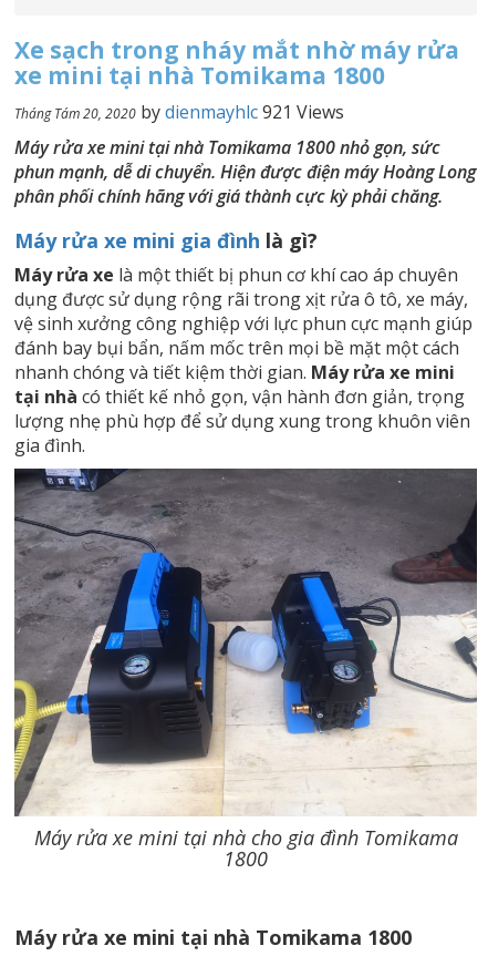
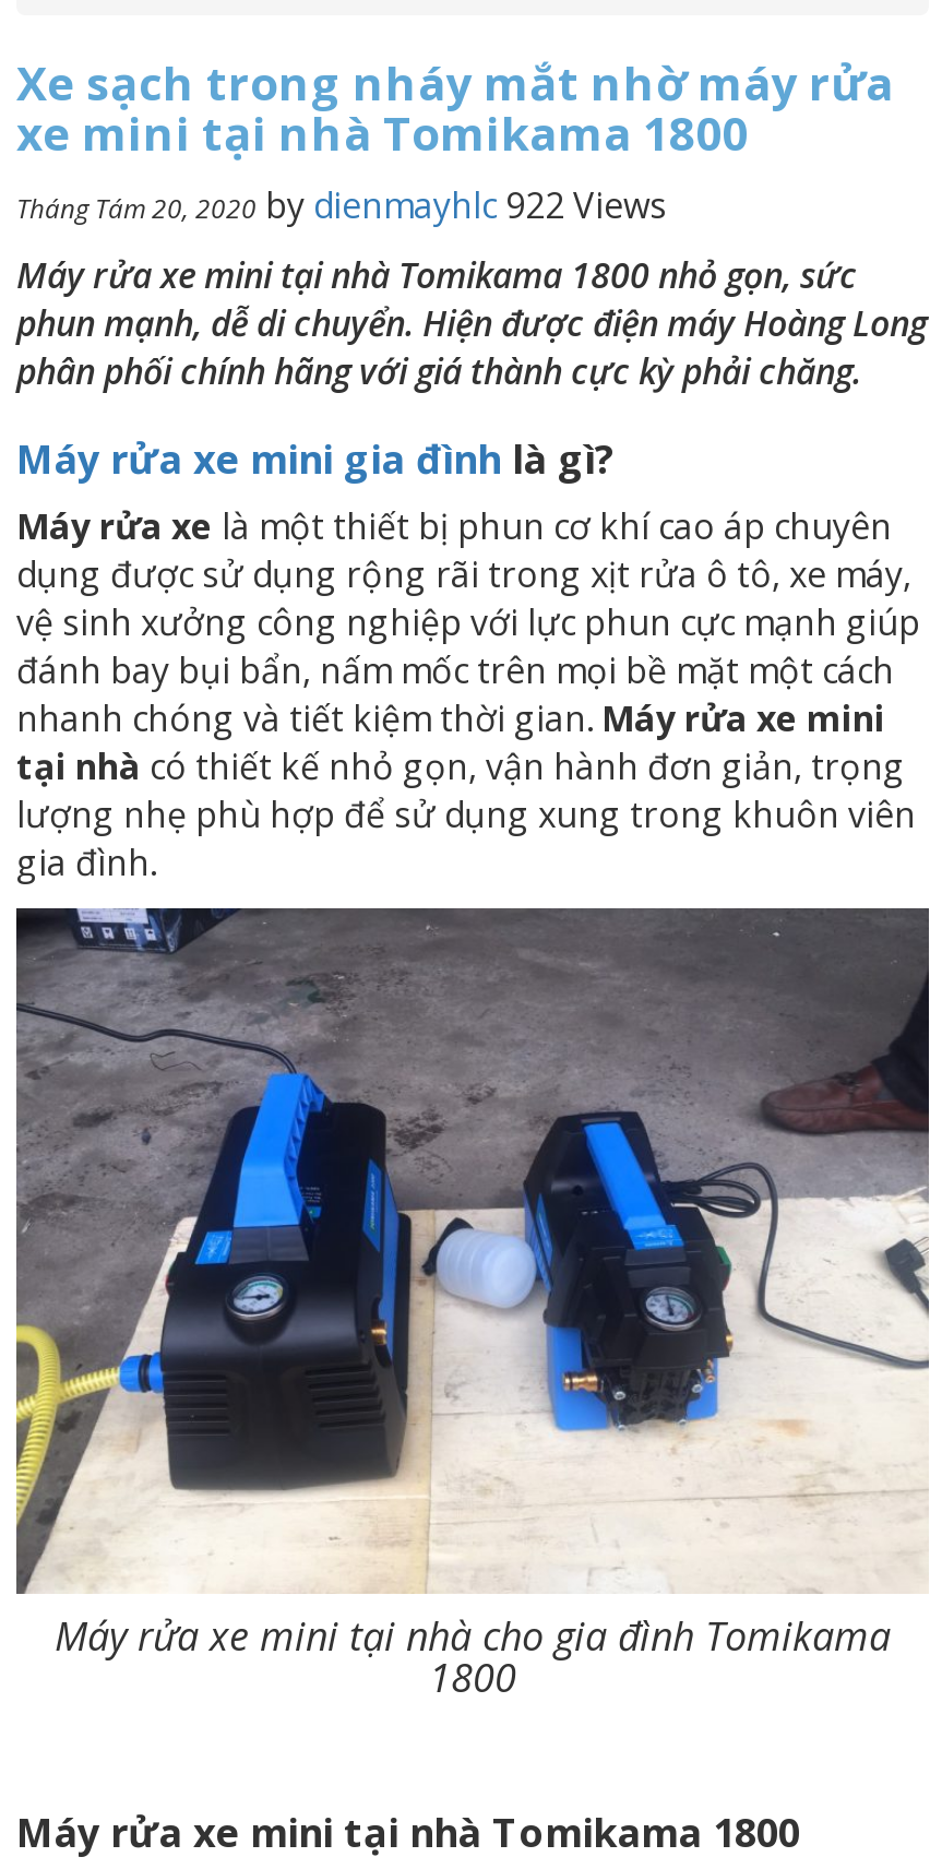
[14,100,344,124] Tháng Tám 20, 2020 by dienmayhlc 921 Views -> [16,181,667,229] Tháng Tám 20, 2020 by dienmayhlc 922 Views

